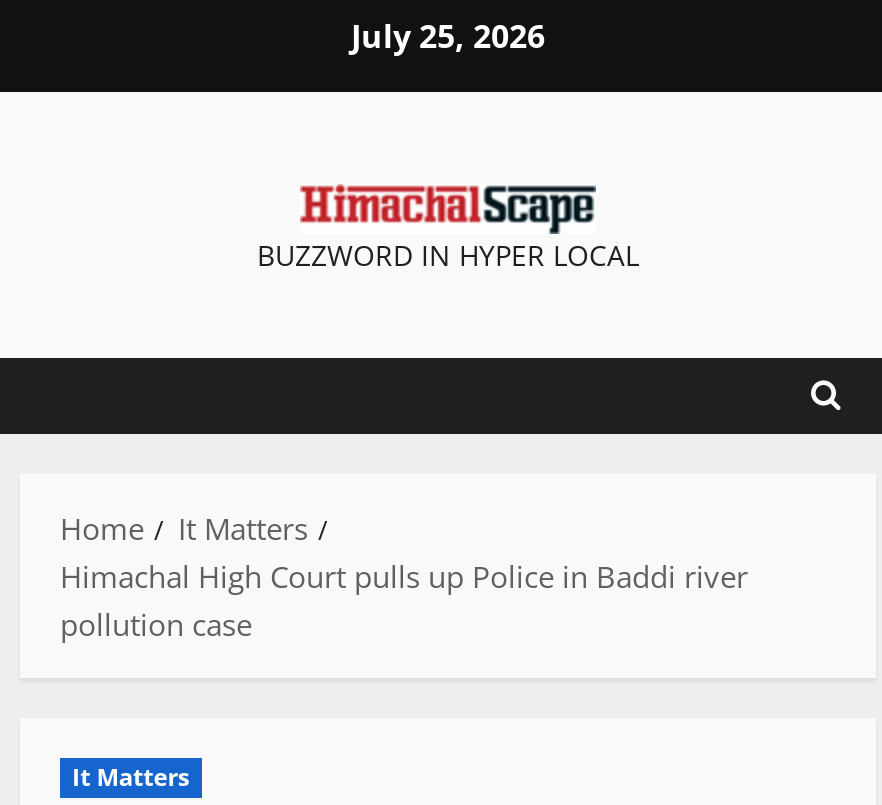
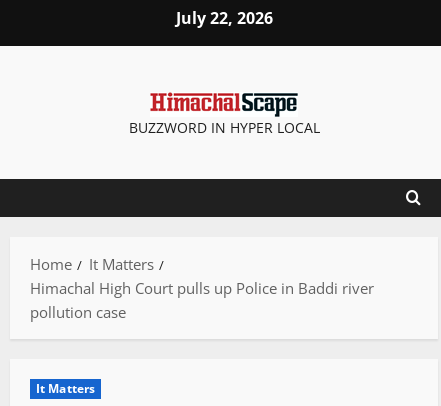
[351,14,545,58] July 25, 2026 -> [175,7,272,29] July 22, 2026

